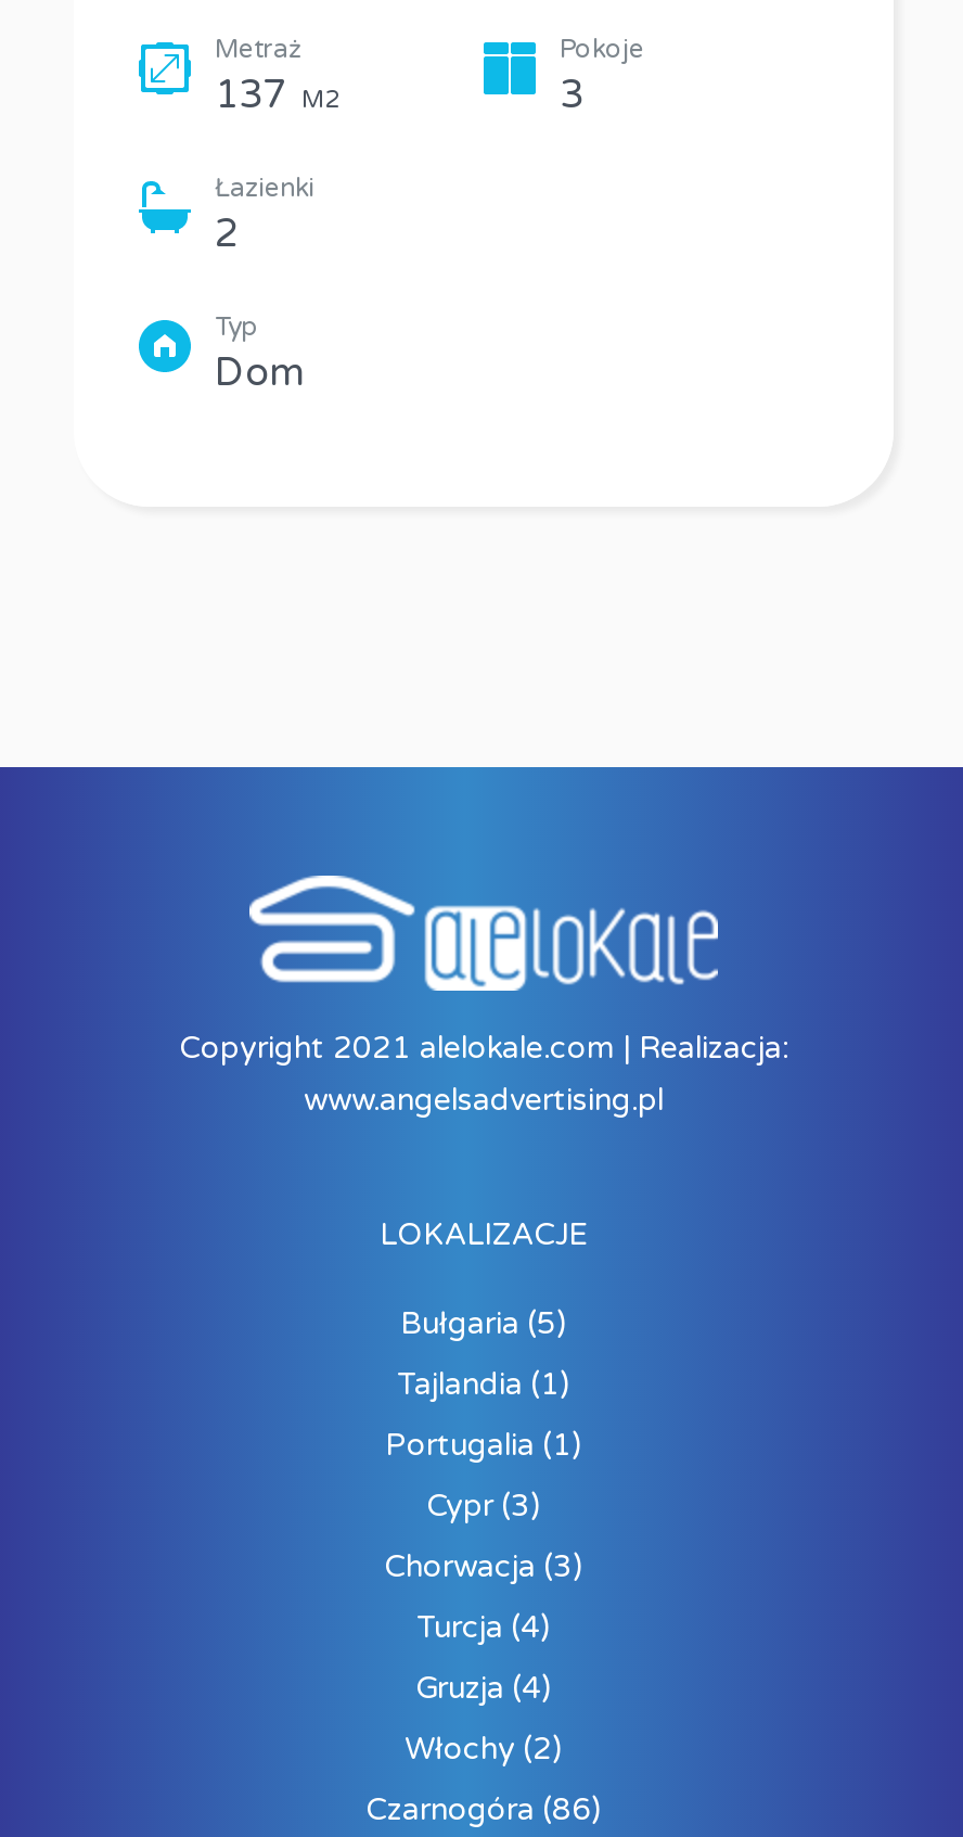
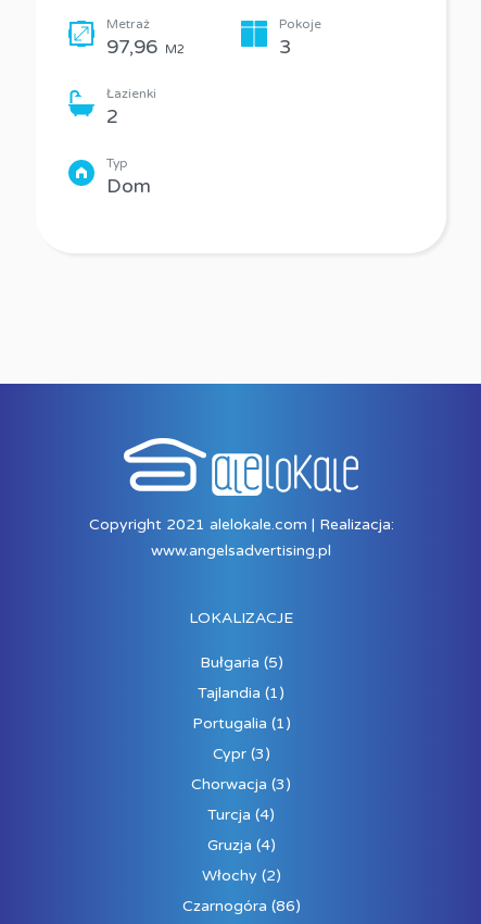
[215,70,341,117] 137 M2 -> [106,34,185,58] 97,96 M2

